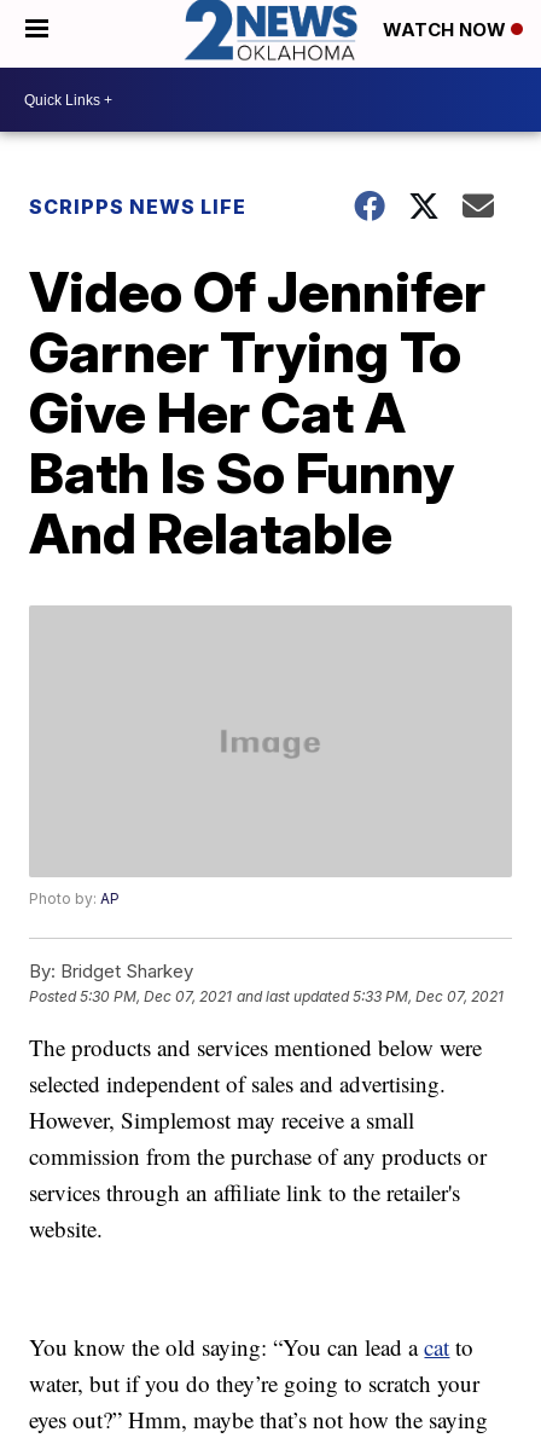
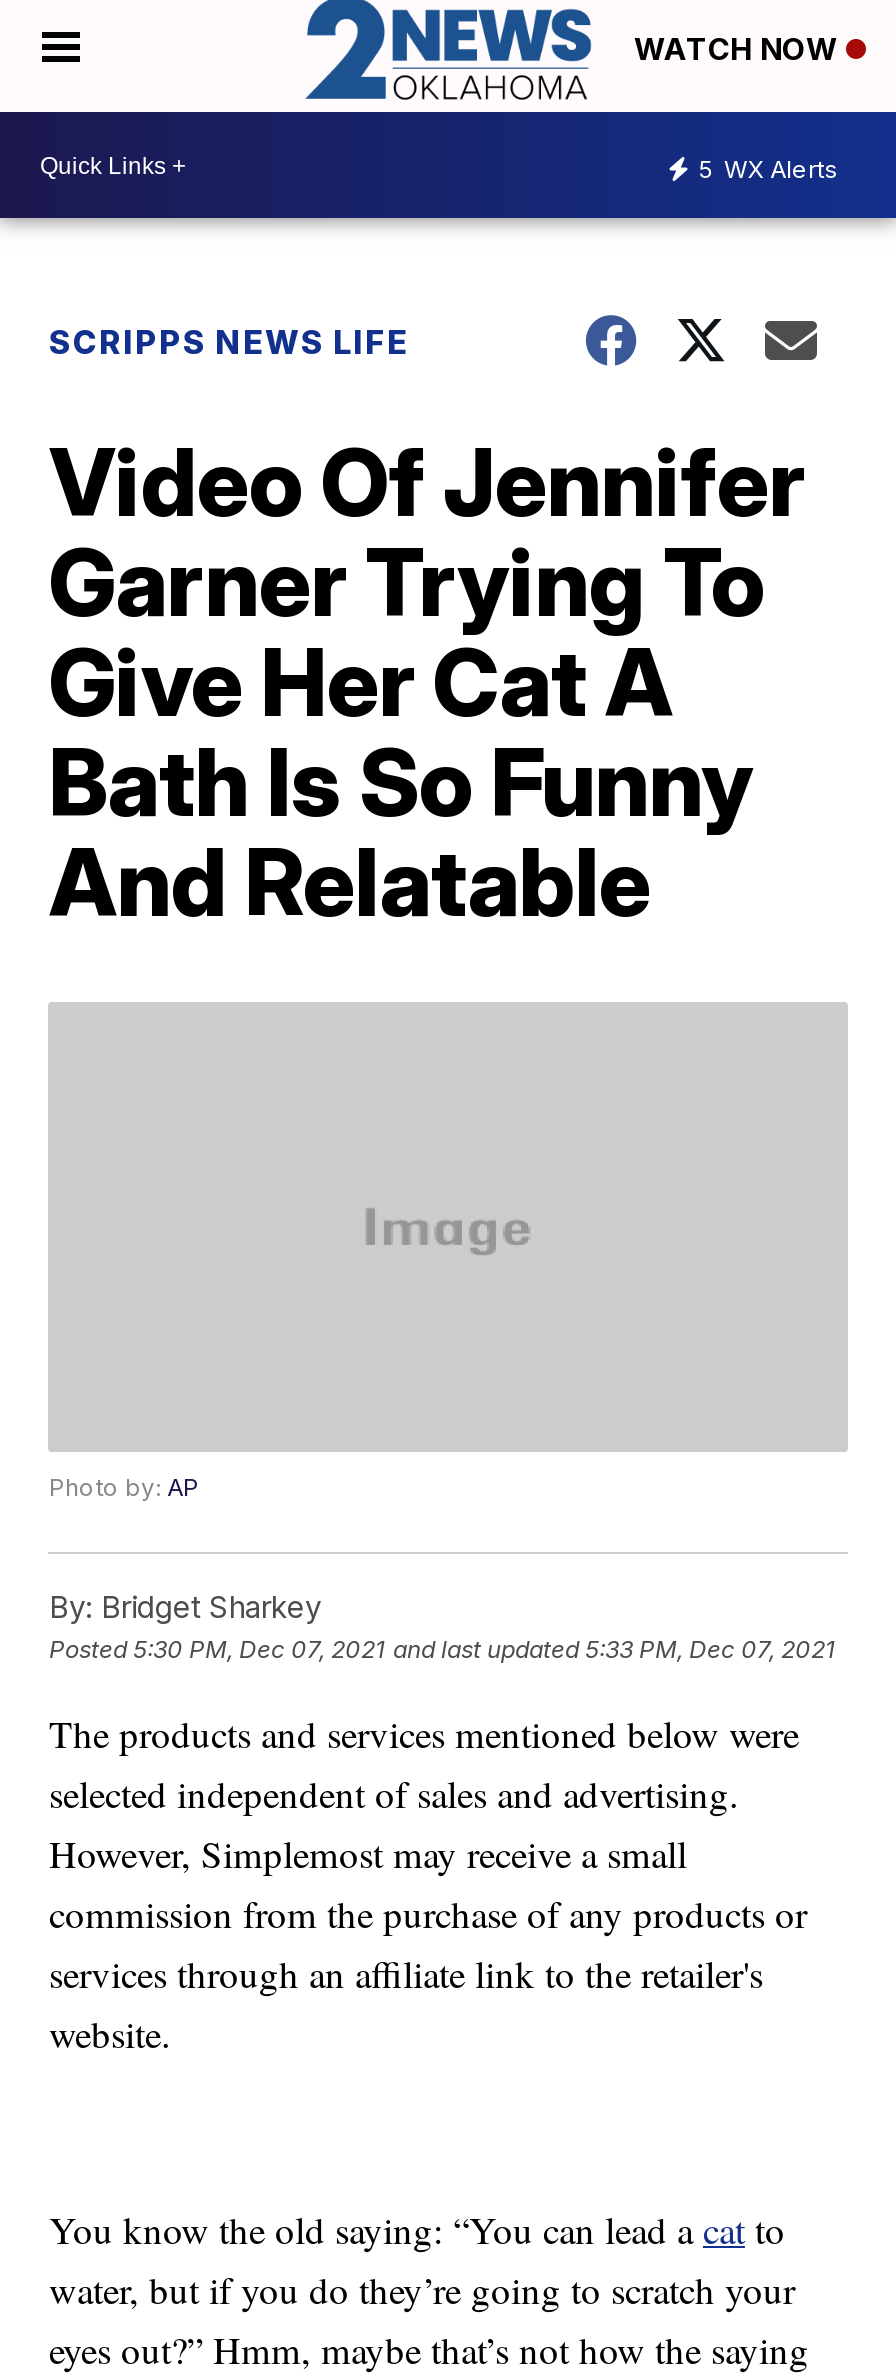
none -> [698,153,838,183] 5 WX Alerts

